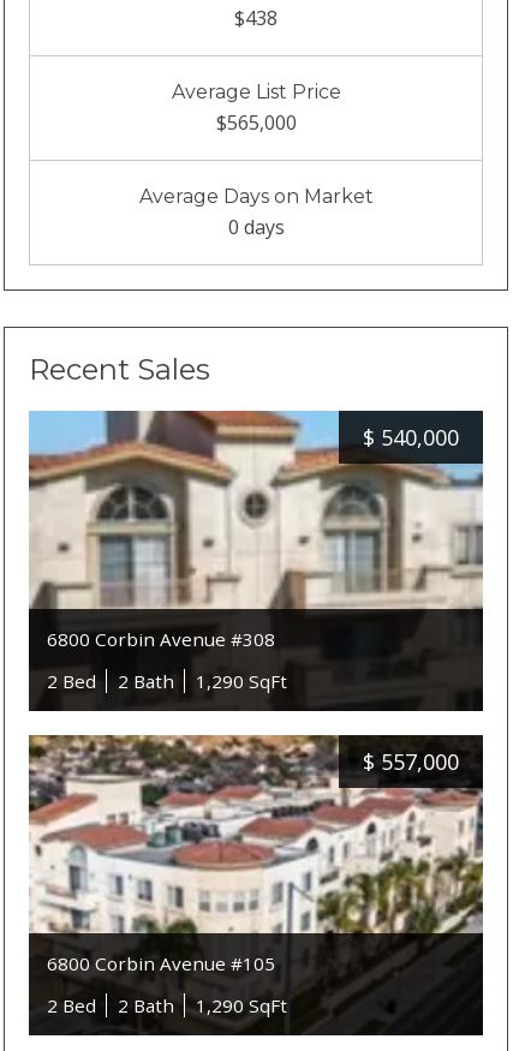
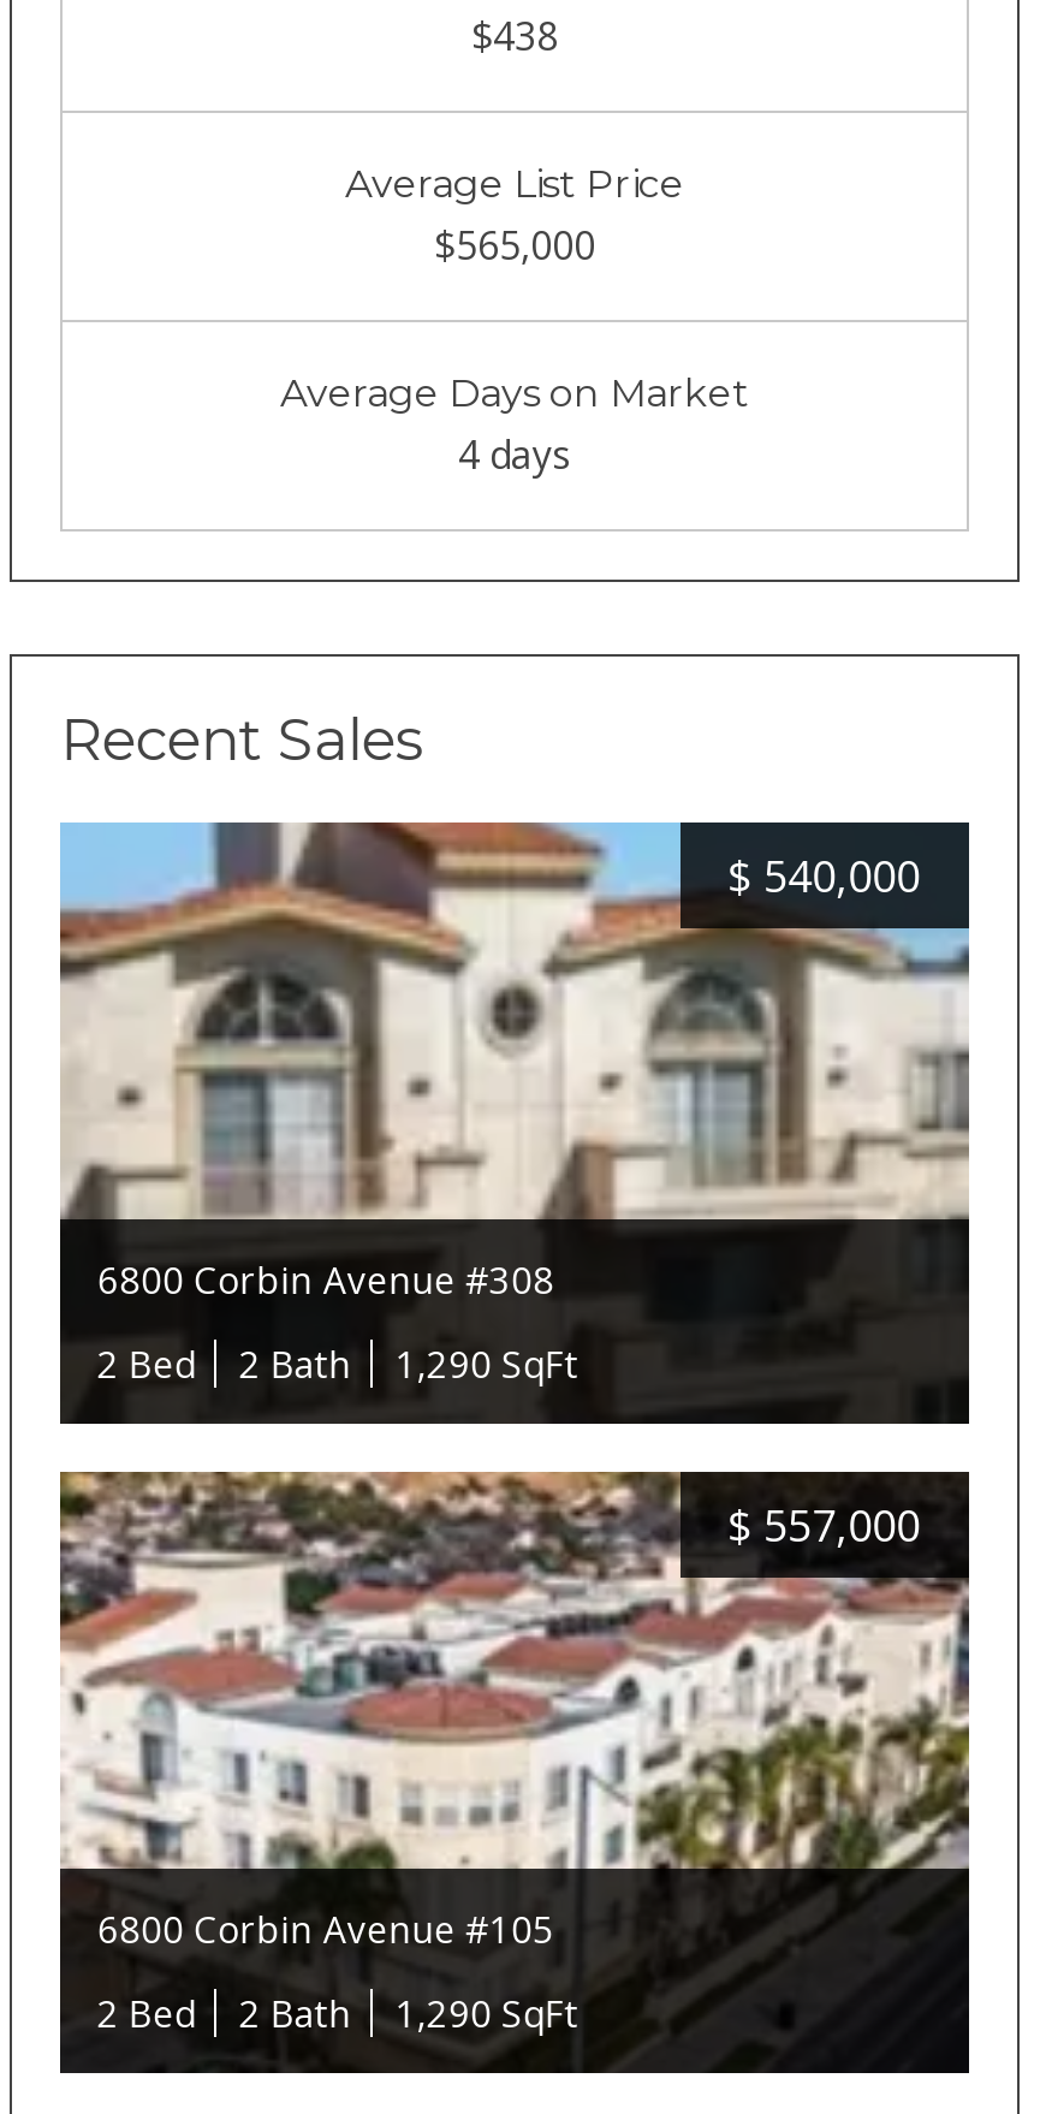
[228,214,284,240] 0 days -> [458,429,571,481] 4 days

